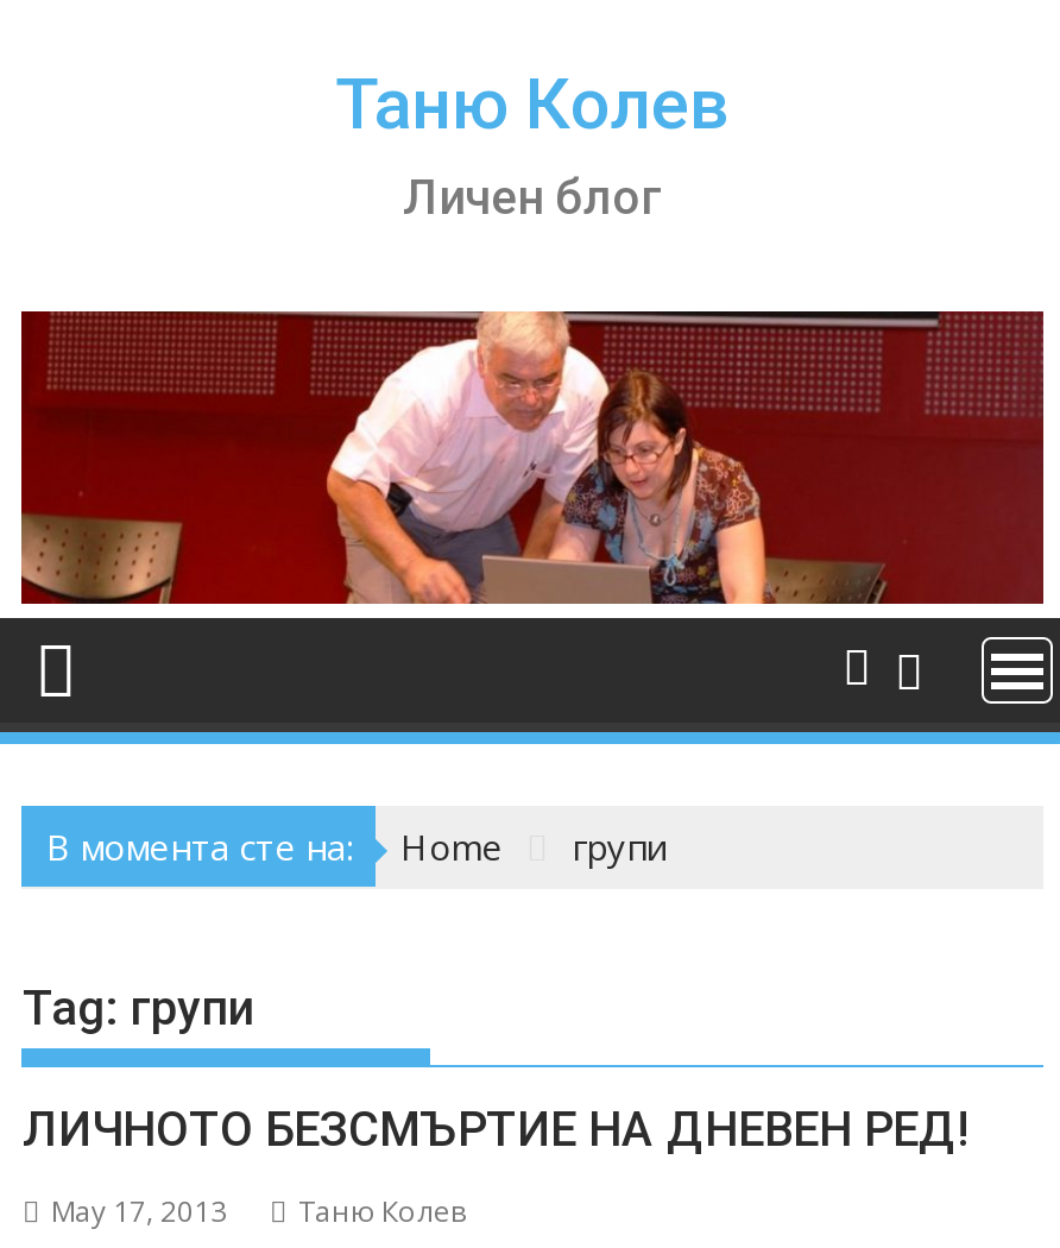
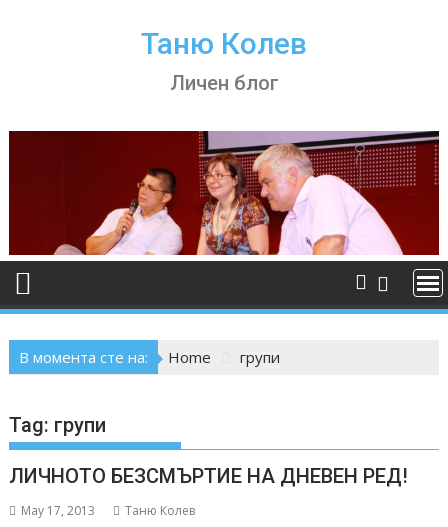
[19,309,1043,606] [image] -> [8,130,439,256] [image]

